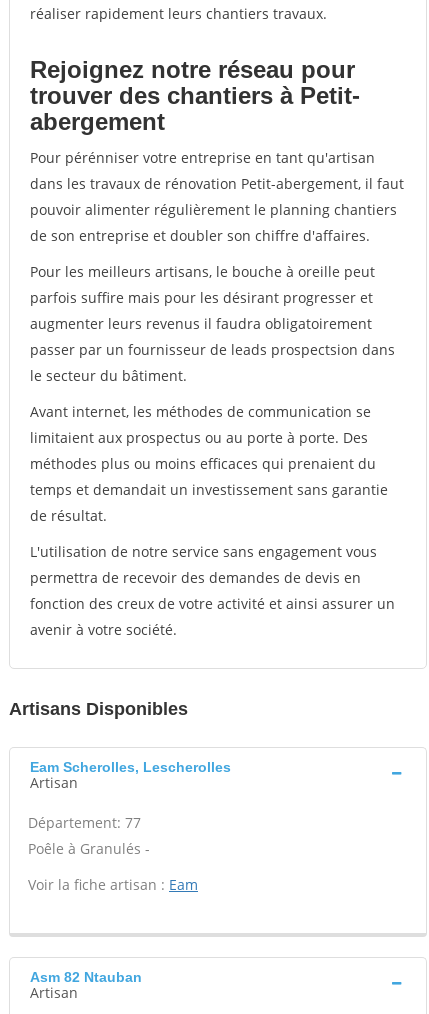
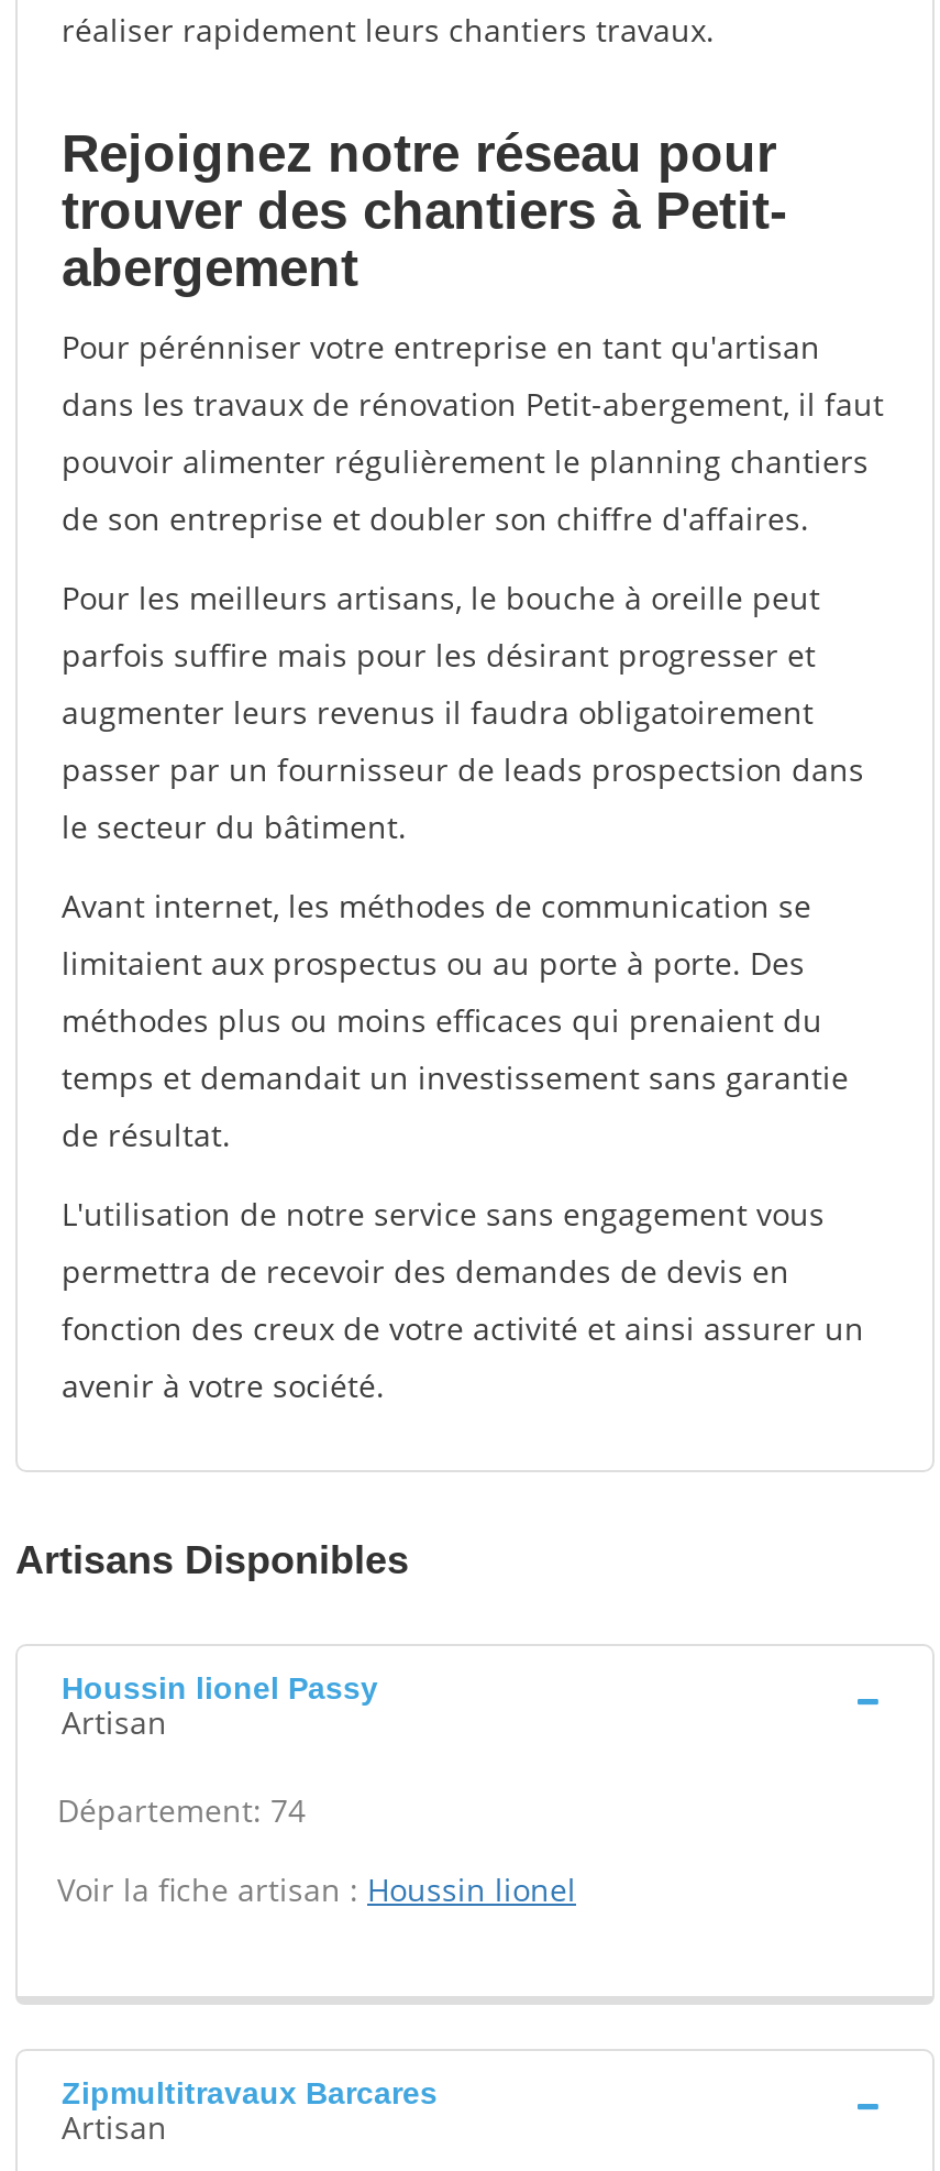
[30,759,231,775] Eam Scherolles, Lescherolles -> [62,1670,378,1706] Houssin lionel Passy
[28,813,150,858] Département: 77 | Poêle à Granulés - -> [57,1789,306,1831] Département: 74
[28,875,198,894] Voir la fiche artisan : Eam -> [57,1868,576,1910] Voir la fiche artisan : Houssin lionel
[30,969,142,985] Asm 82 Ntauban -> [62,2075,438,2110] Zipmultitravaux Barcares

